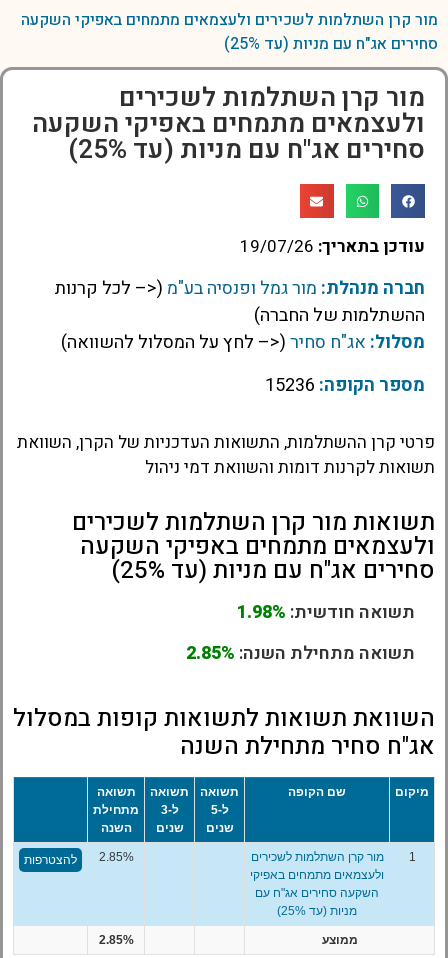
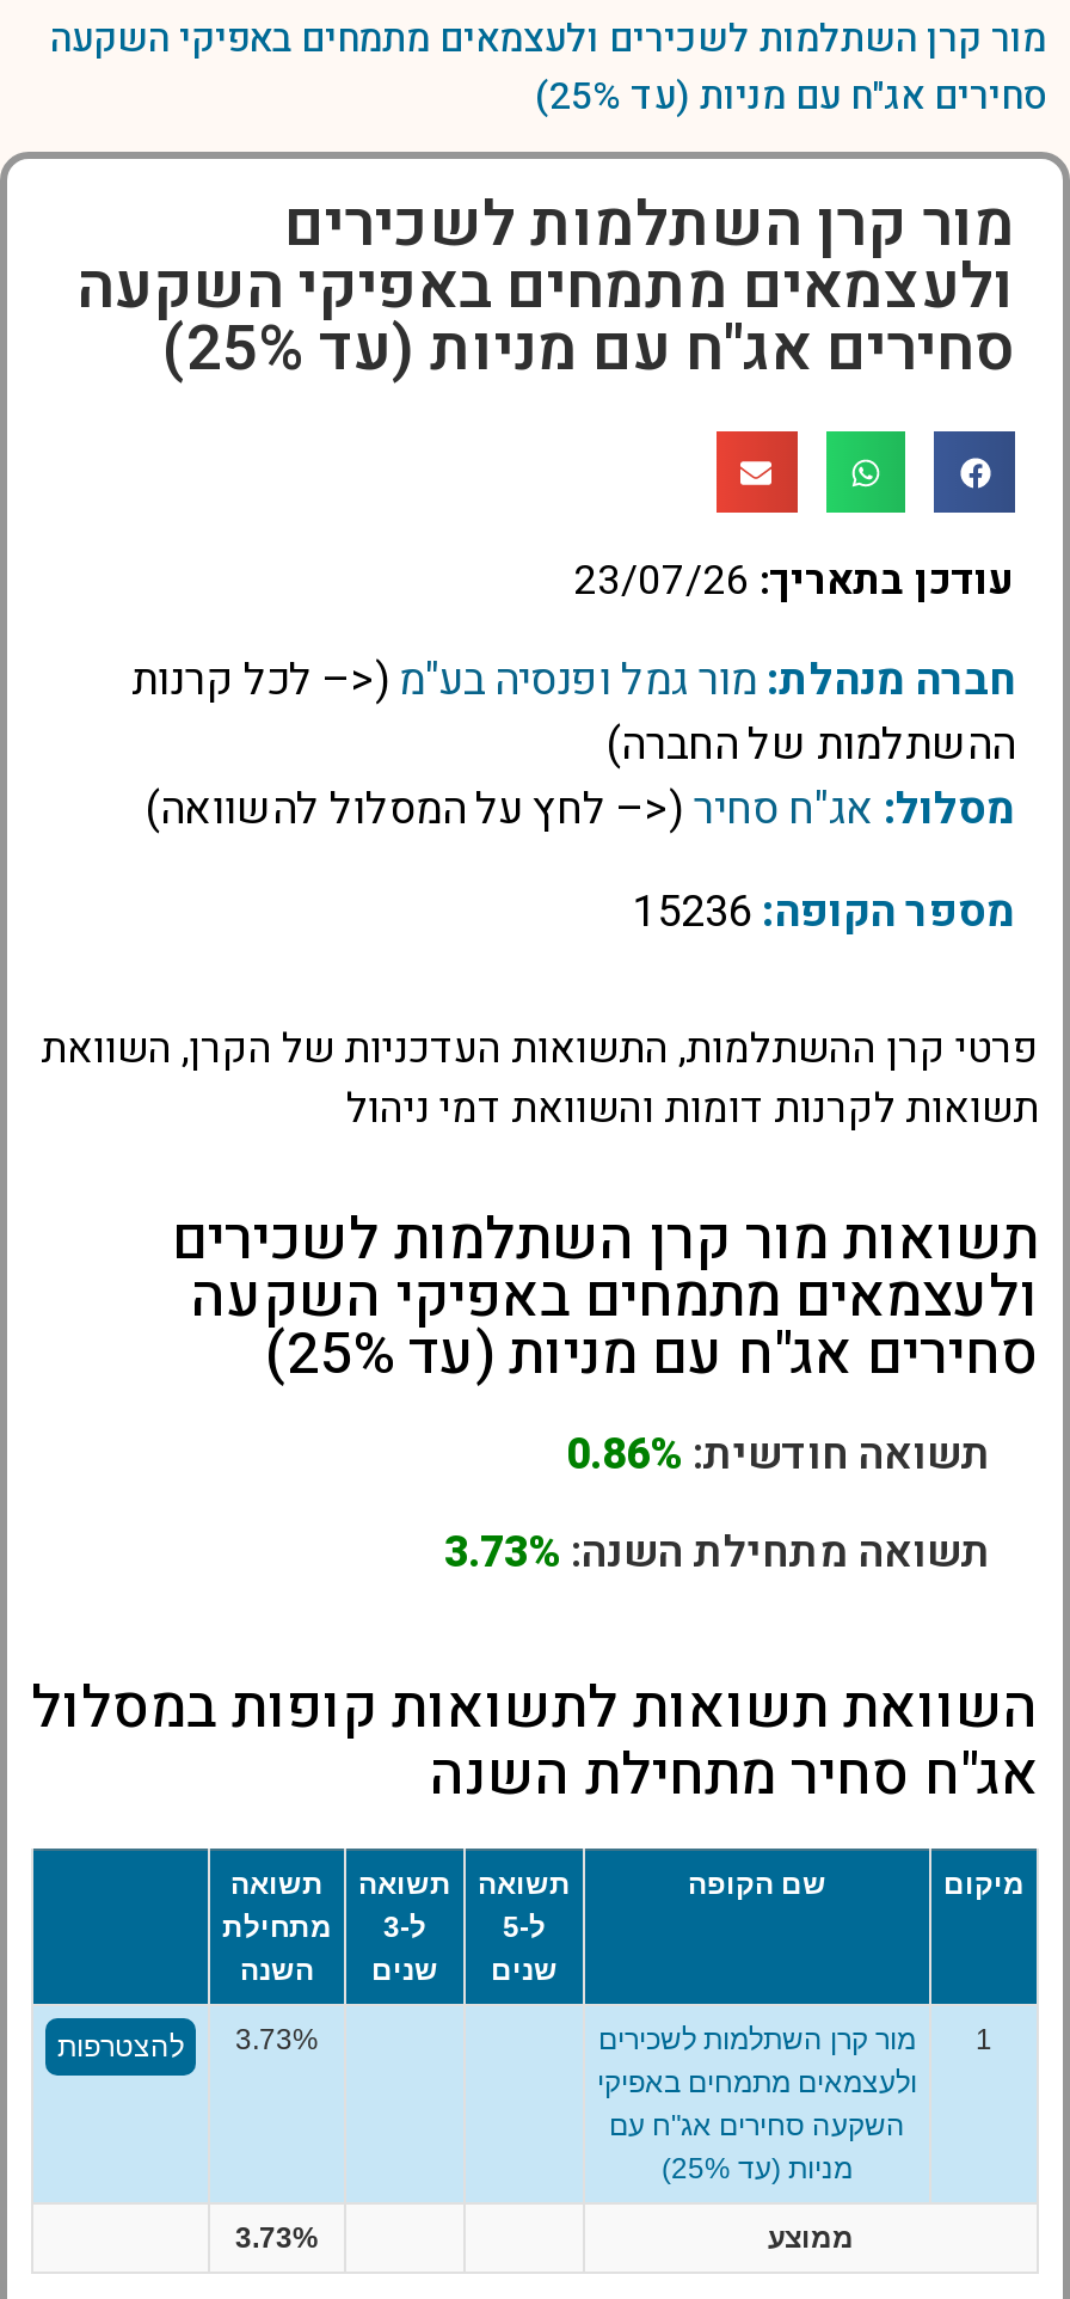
[240,234,425,259] עודכן בתאריך: 19/07/26 -> [573,551,1015,611] עודכן בתאריך: 23/07/26
[237,598,415,625] תשואה חודשית: 1.98% -> [566,1422,991,1486] תשואה חודשית: 0.86%
[186,640,415,667] תשואה מתחילת השנה: 2.85% -> [444,1521,991,1585] תשואה מתחילת השנה: 3.73%
[24,850,133,867] 2.85% להצטרפות -> [57,2024,319,2064] 3.73% להצטרפות
[98,933,133,947] 2.85% -> [235,2222,319,2256] 3.73%

